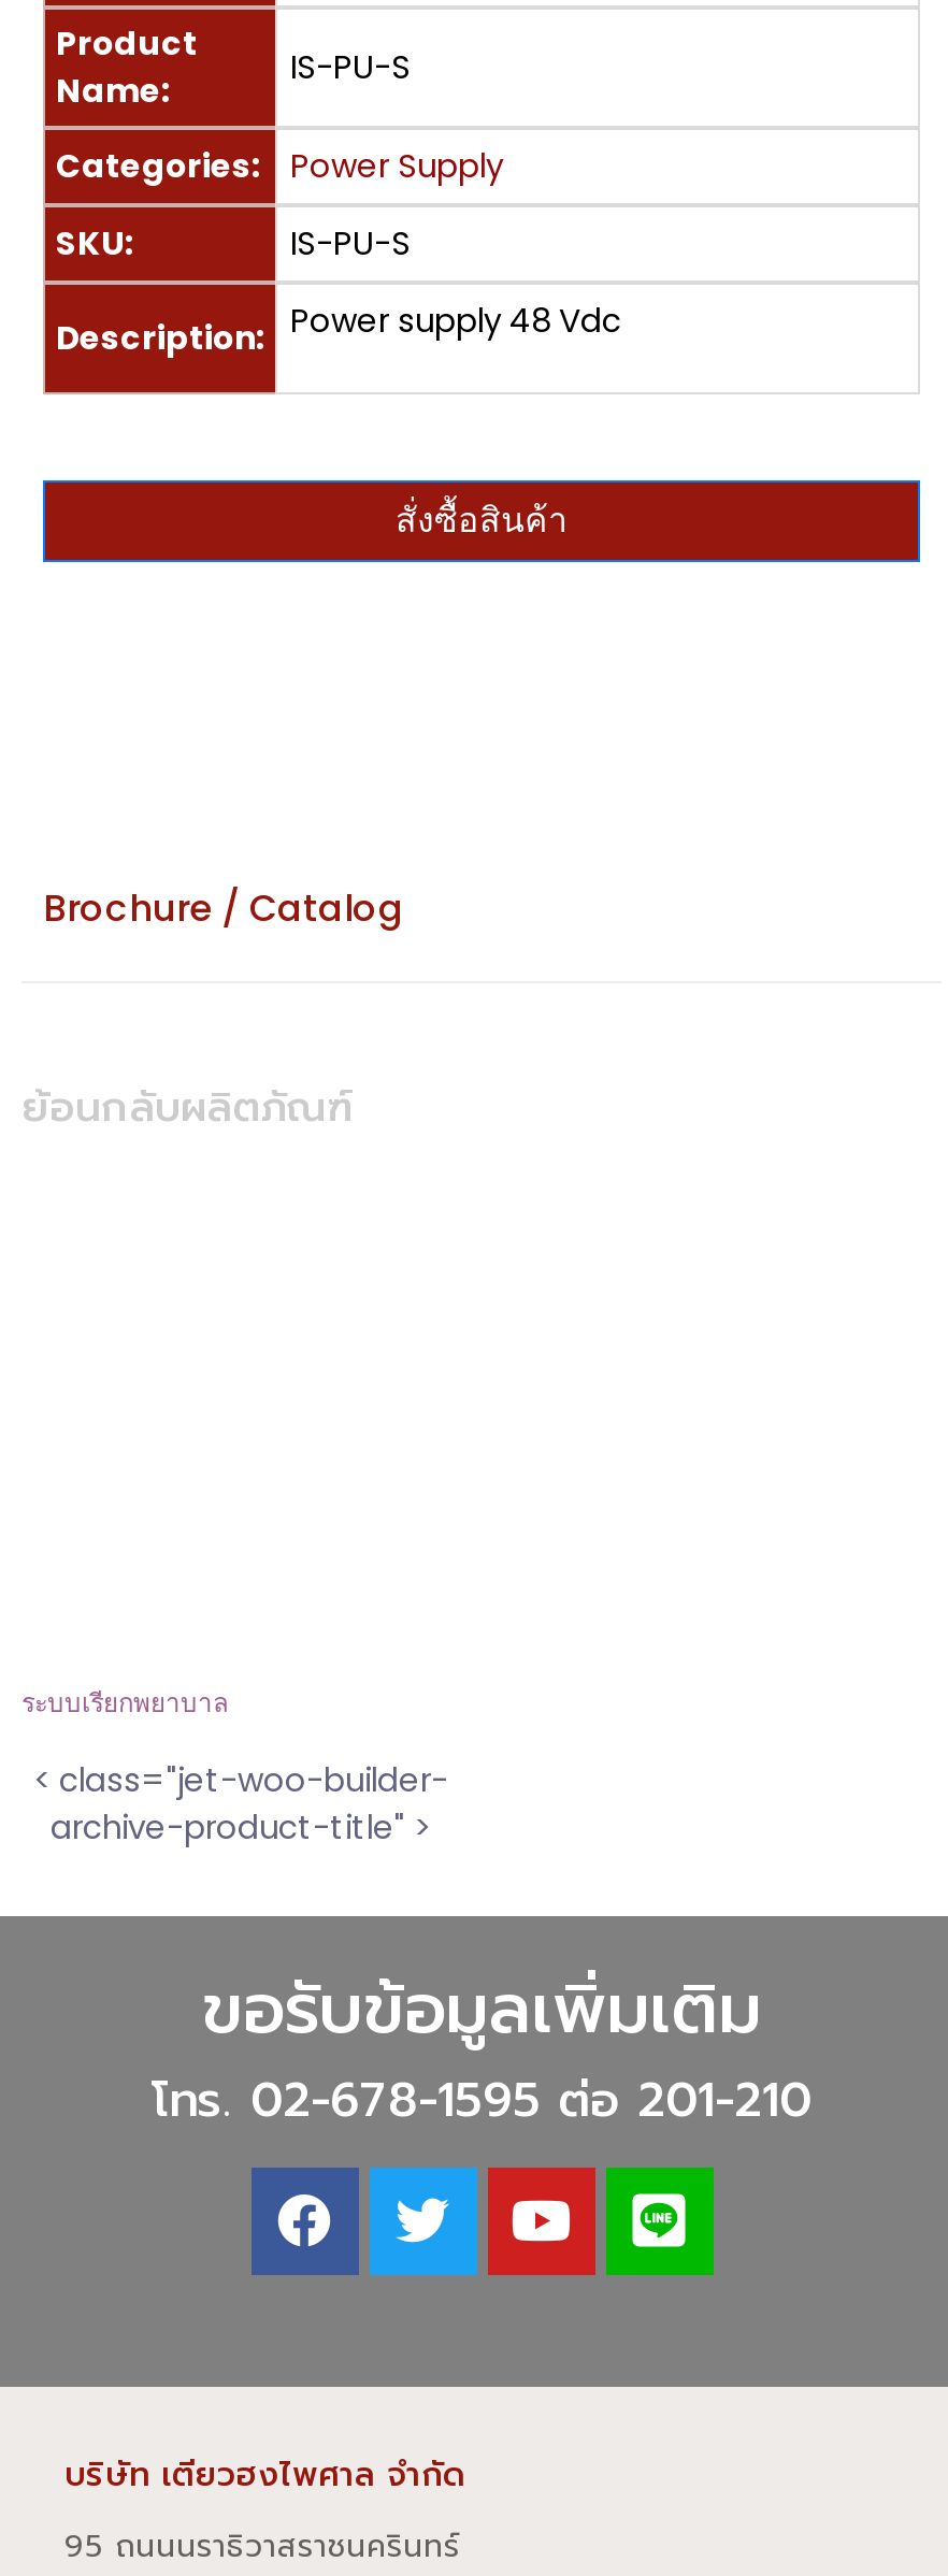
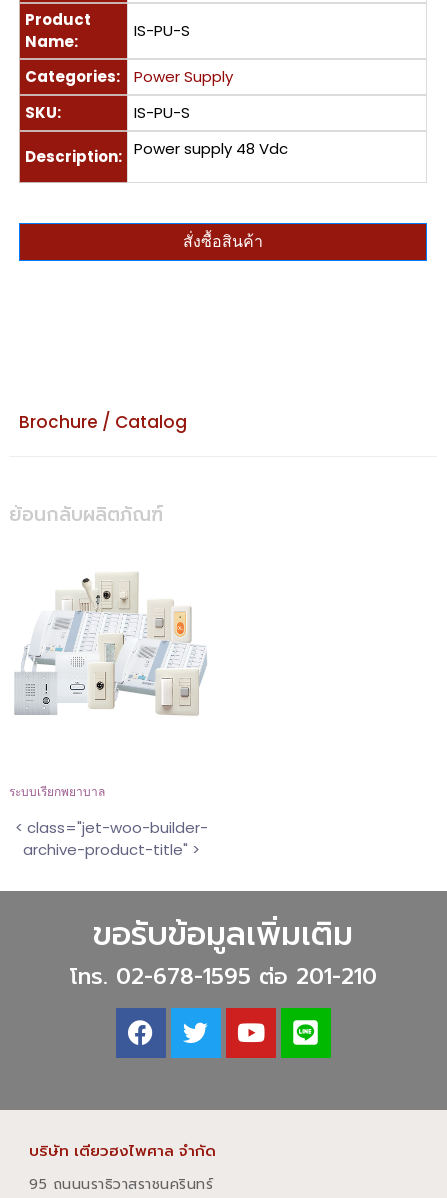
none -> [14,572,207,716] [image]

